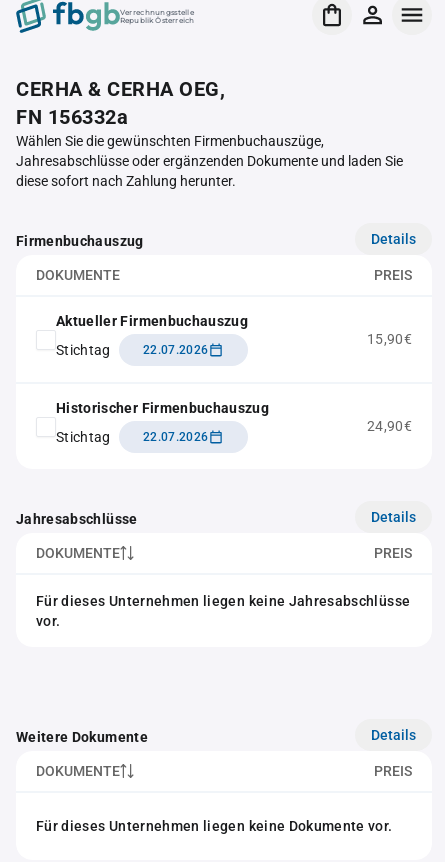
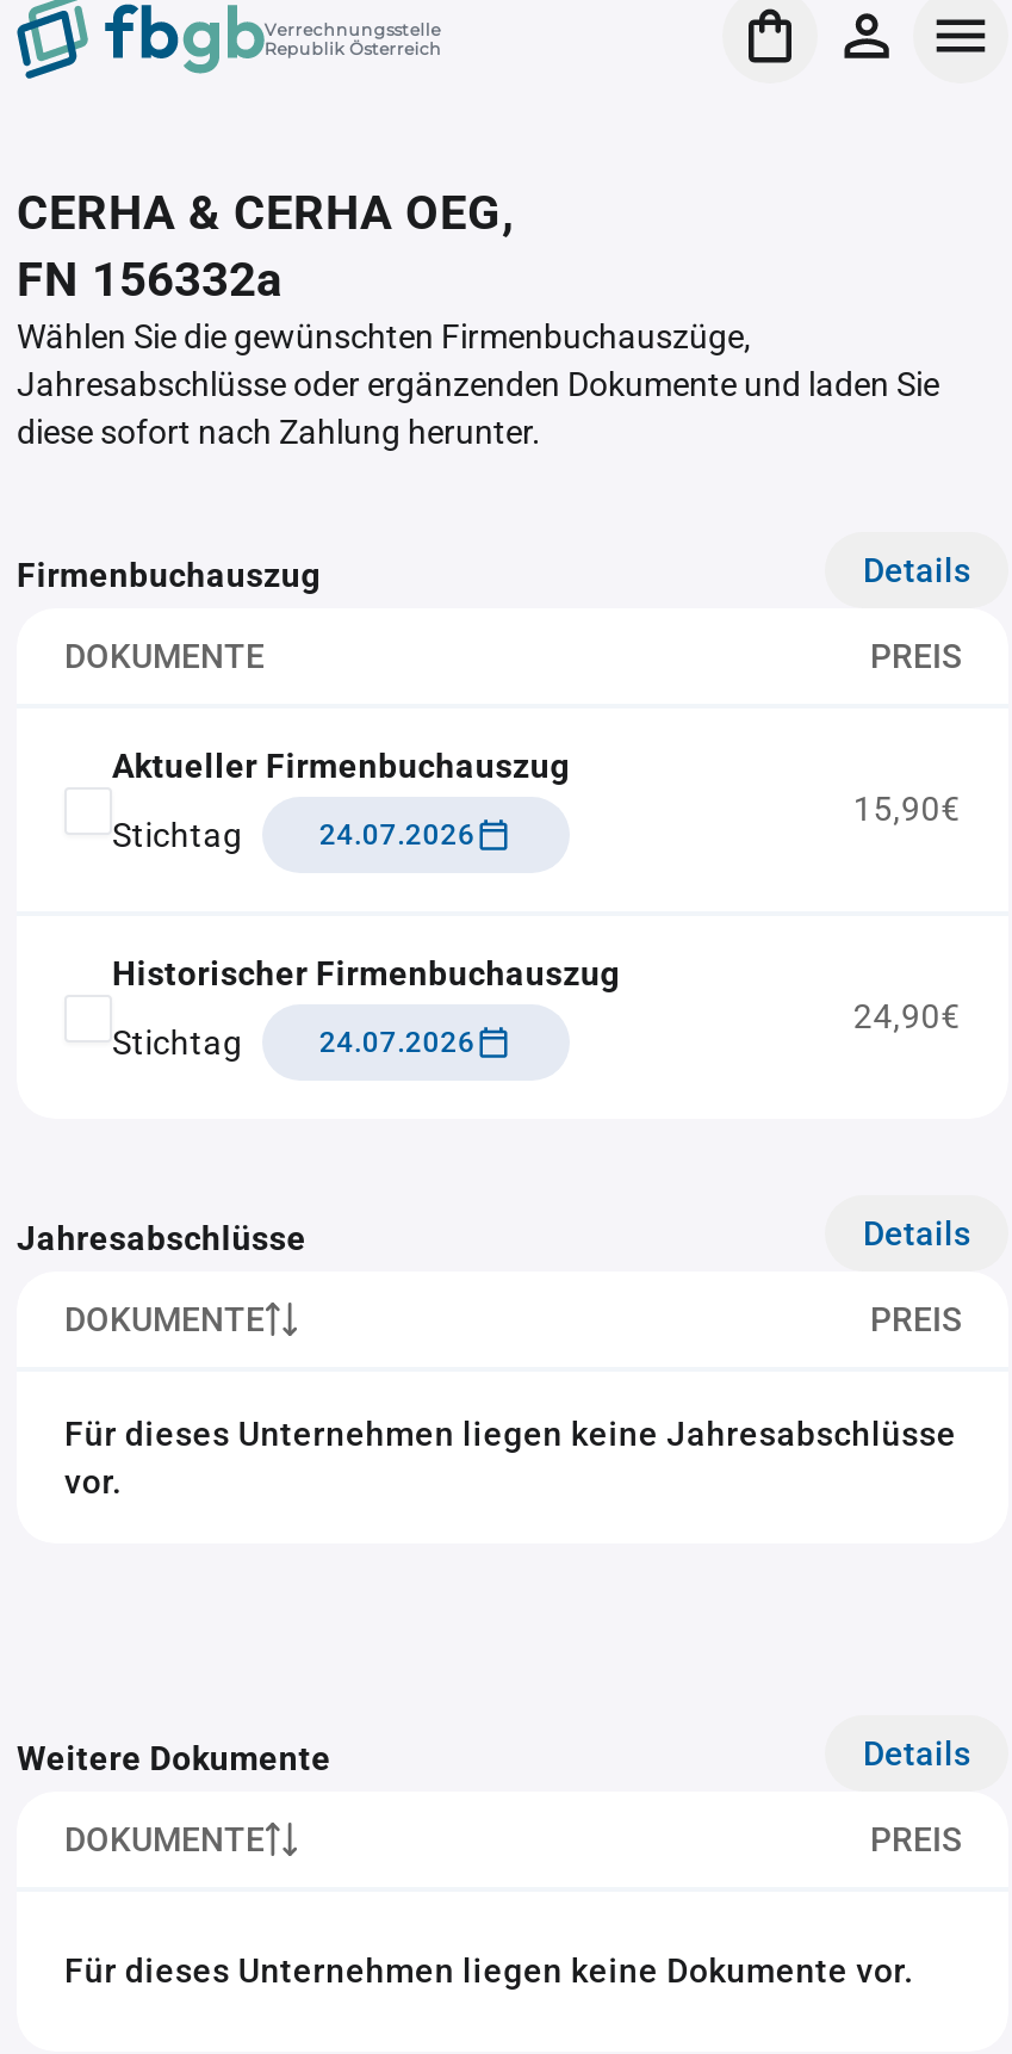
[143,343,208,357] 22.07.2026 -> [319,818,475,852] 24.07.2026
[143,430,208,444] 22.07.2026 -> [319,1026,475,1059] 24.07.2026

